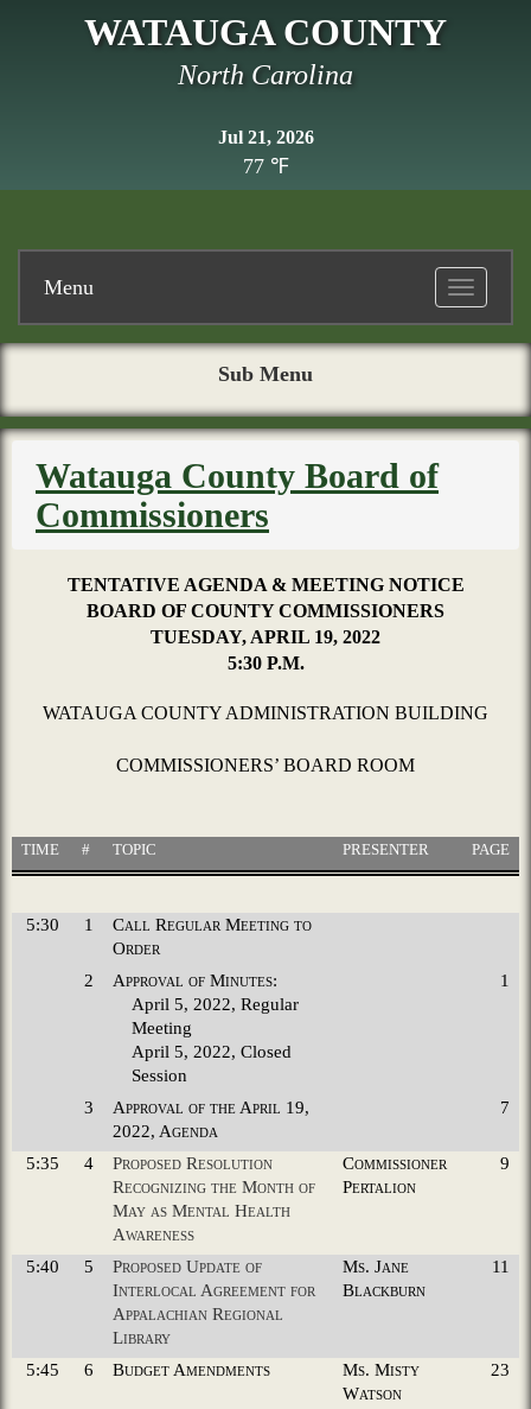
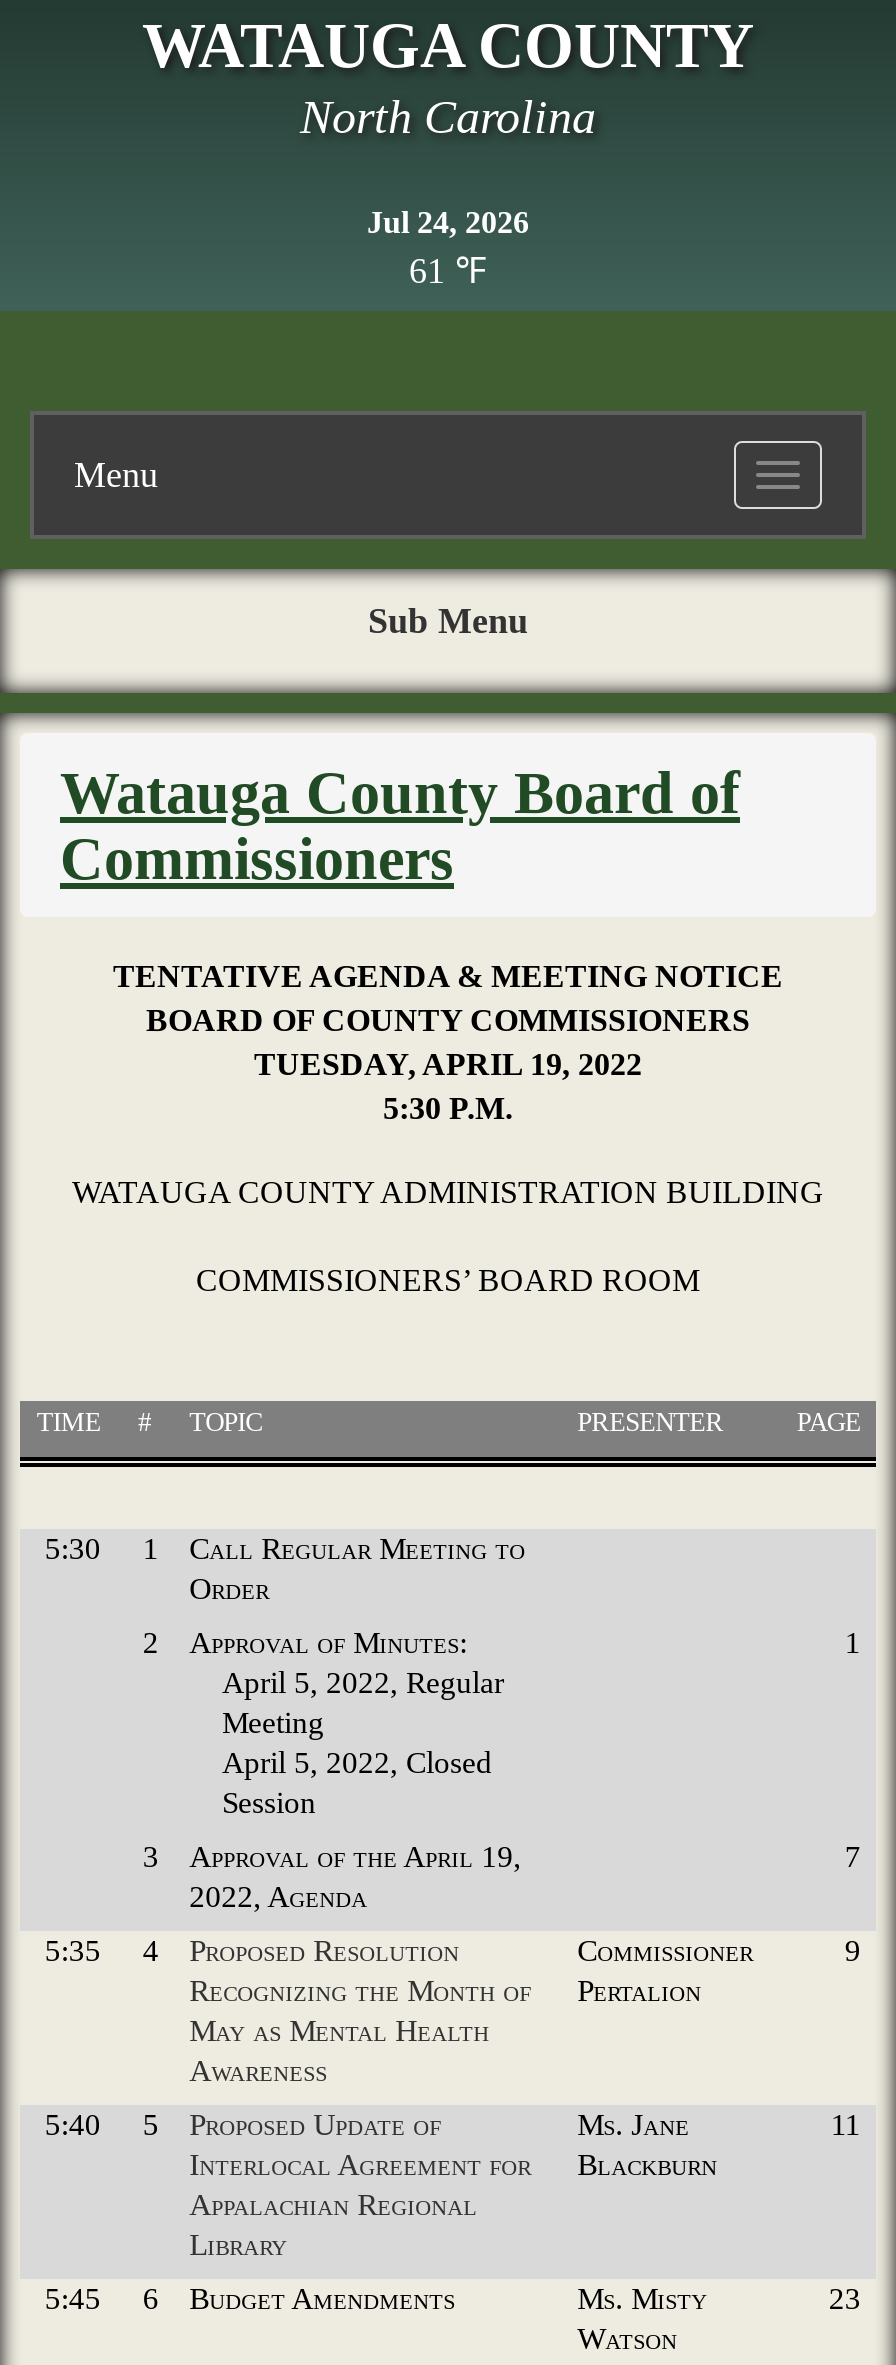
[217,127,314,147] Jul 21, 2026 -> [367,205,529,239] Jul 24, 2026
[242,154,289,178] 77 ℉ -> [409,251,487,291] 61 ℉

